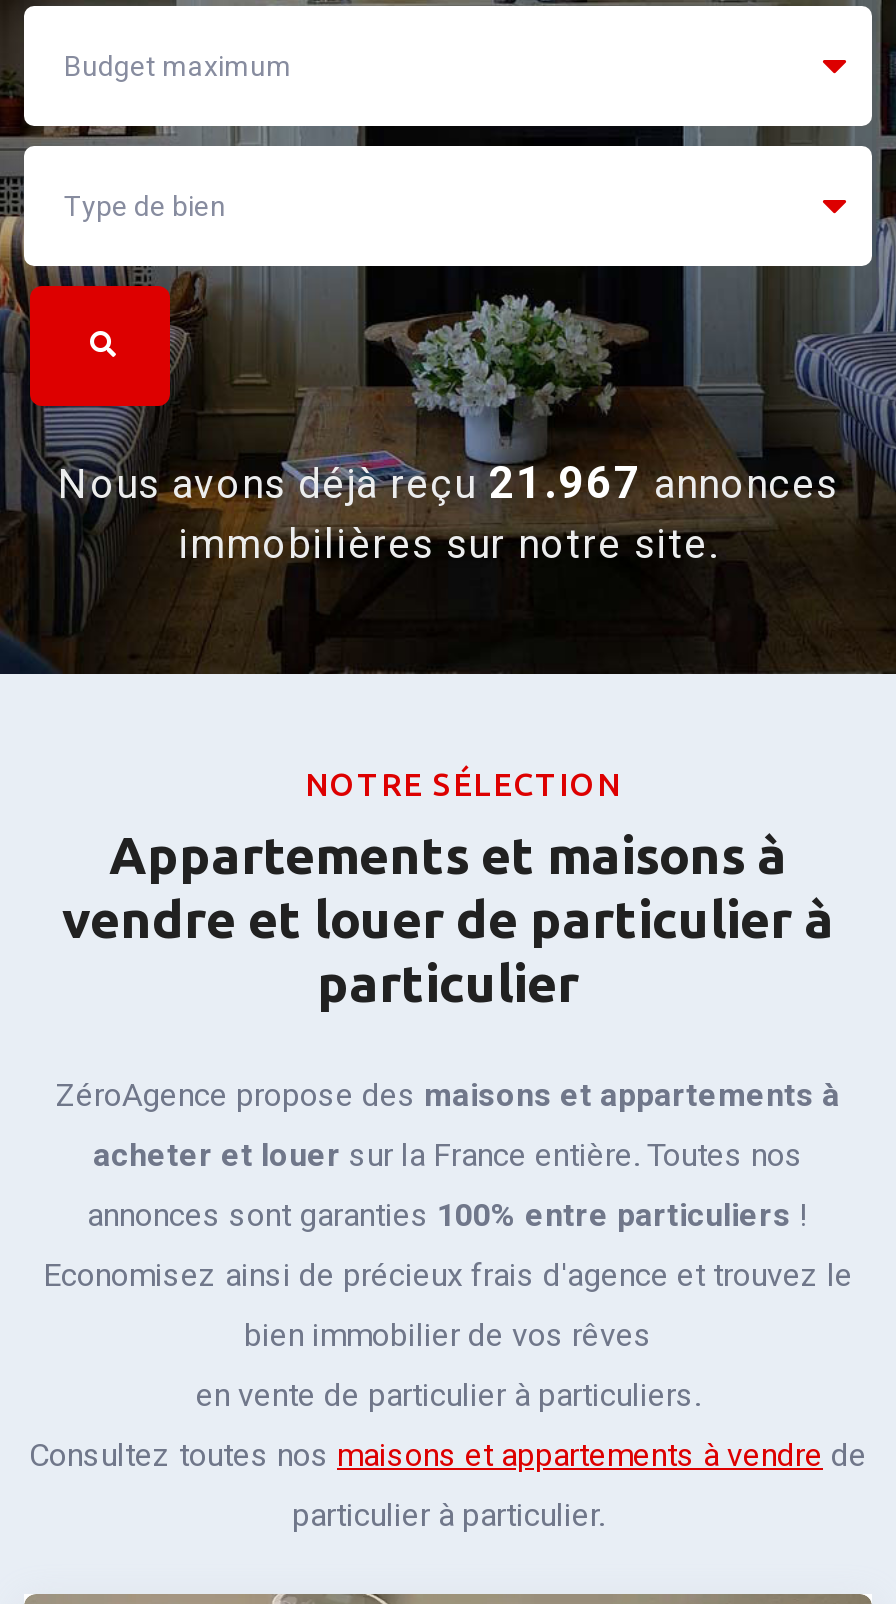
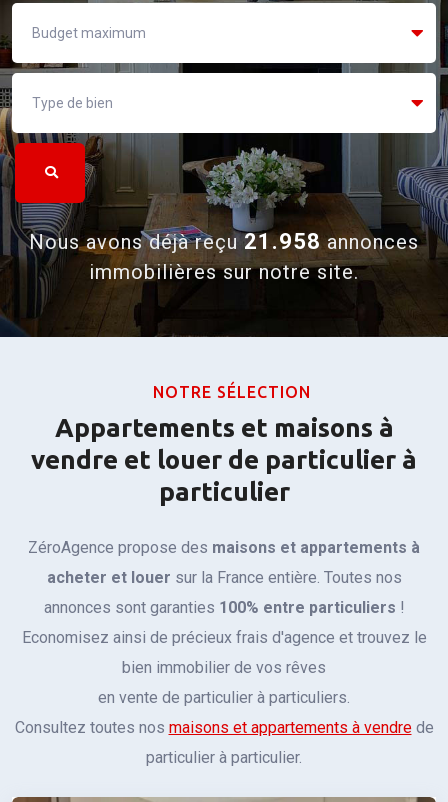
[58,458,838,508] Nous avons déjà reçu 21.967 annonces -> [29,229,419,254] Nous avons déjà reçu 21.958 annonces

